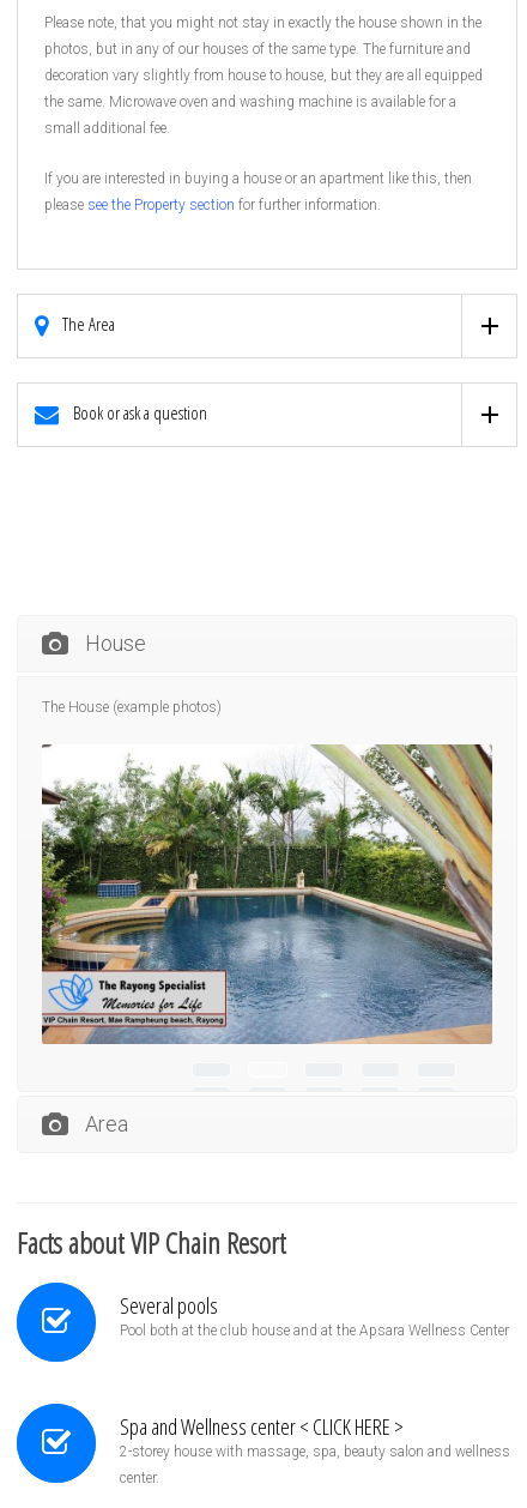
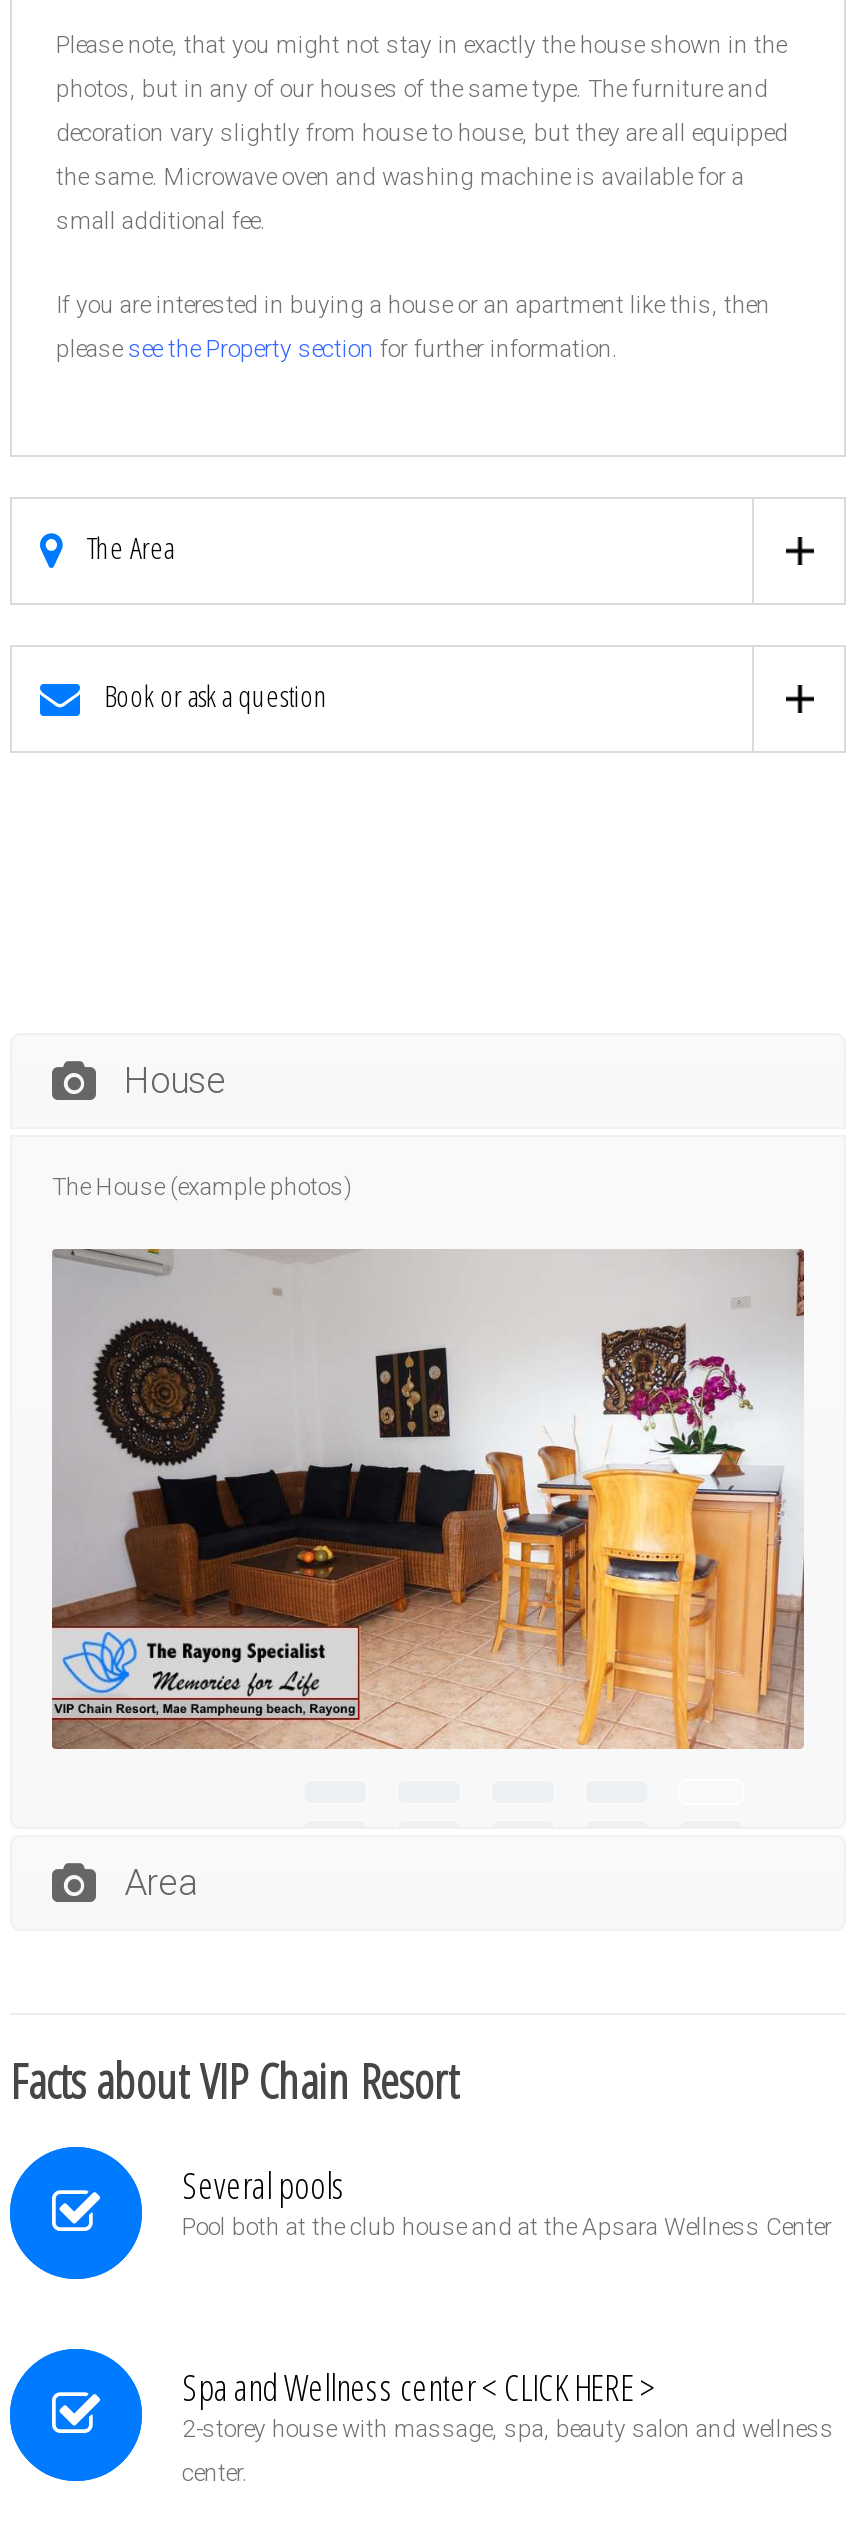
[41,744,493,1045] [image] -> [52,1247,806,1749] [image]

